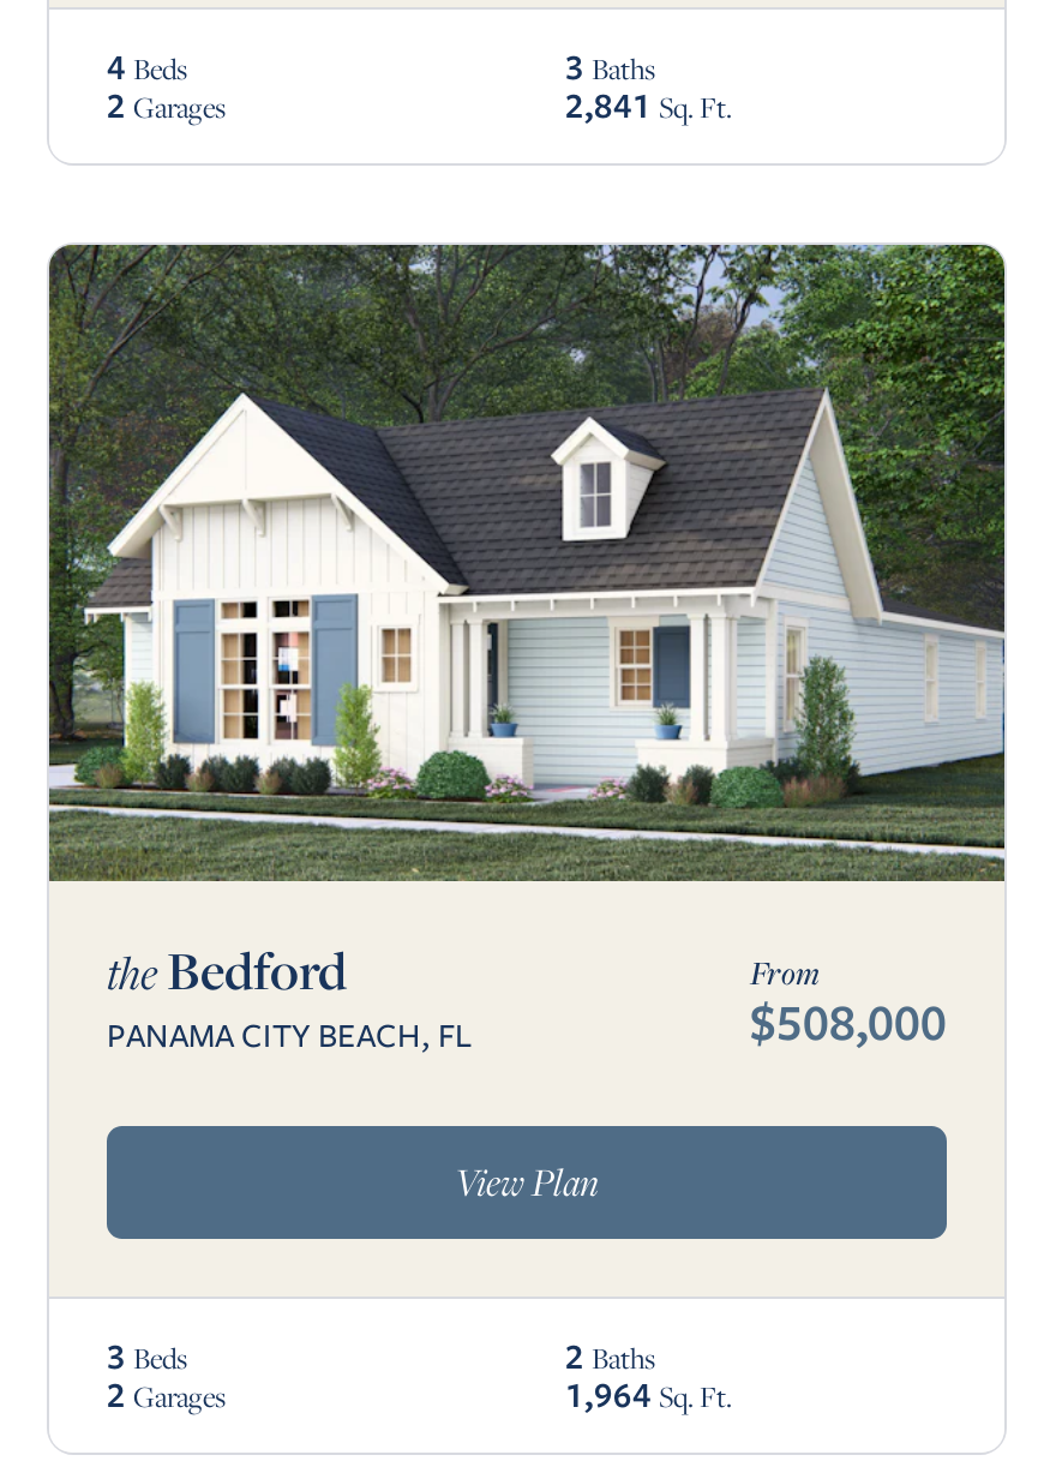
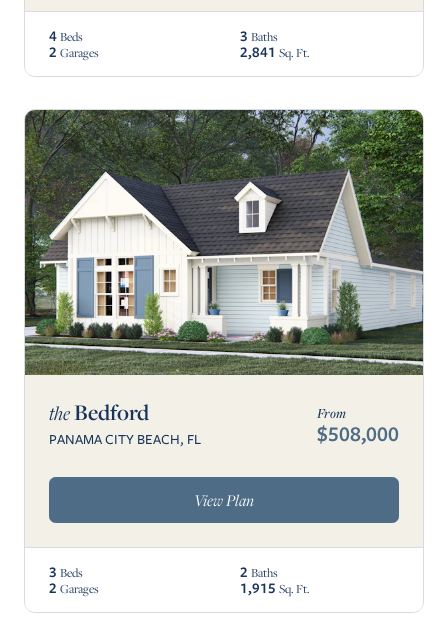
[565,1367,733,1418] 1,964Sq. Ft. -> [240,577,310,598] 1,915Sq. Ft.

